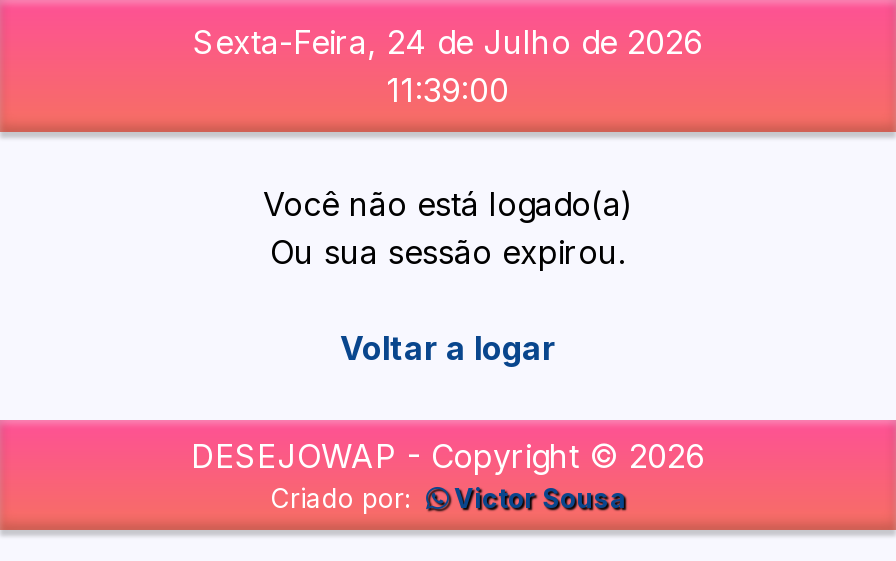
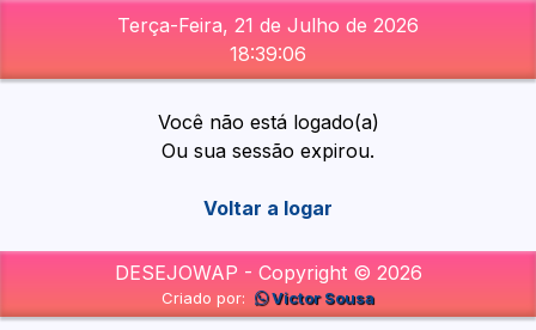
[193,22,703,62] Sexta-Feira, 24 de Julho de 2026 -> [117,13,419,37] Terça-Feira, 21 de Julho de 2026
[387,70,509,110] 11:39:00 -> [230,42,306,66] 18:39:06

